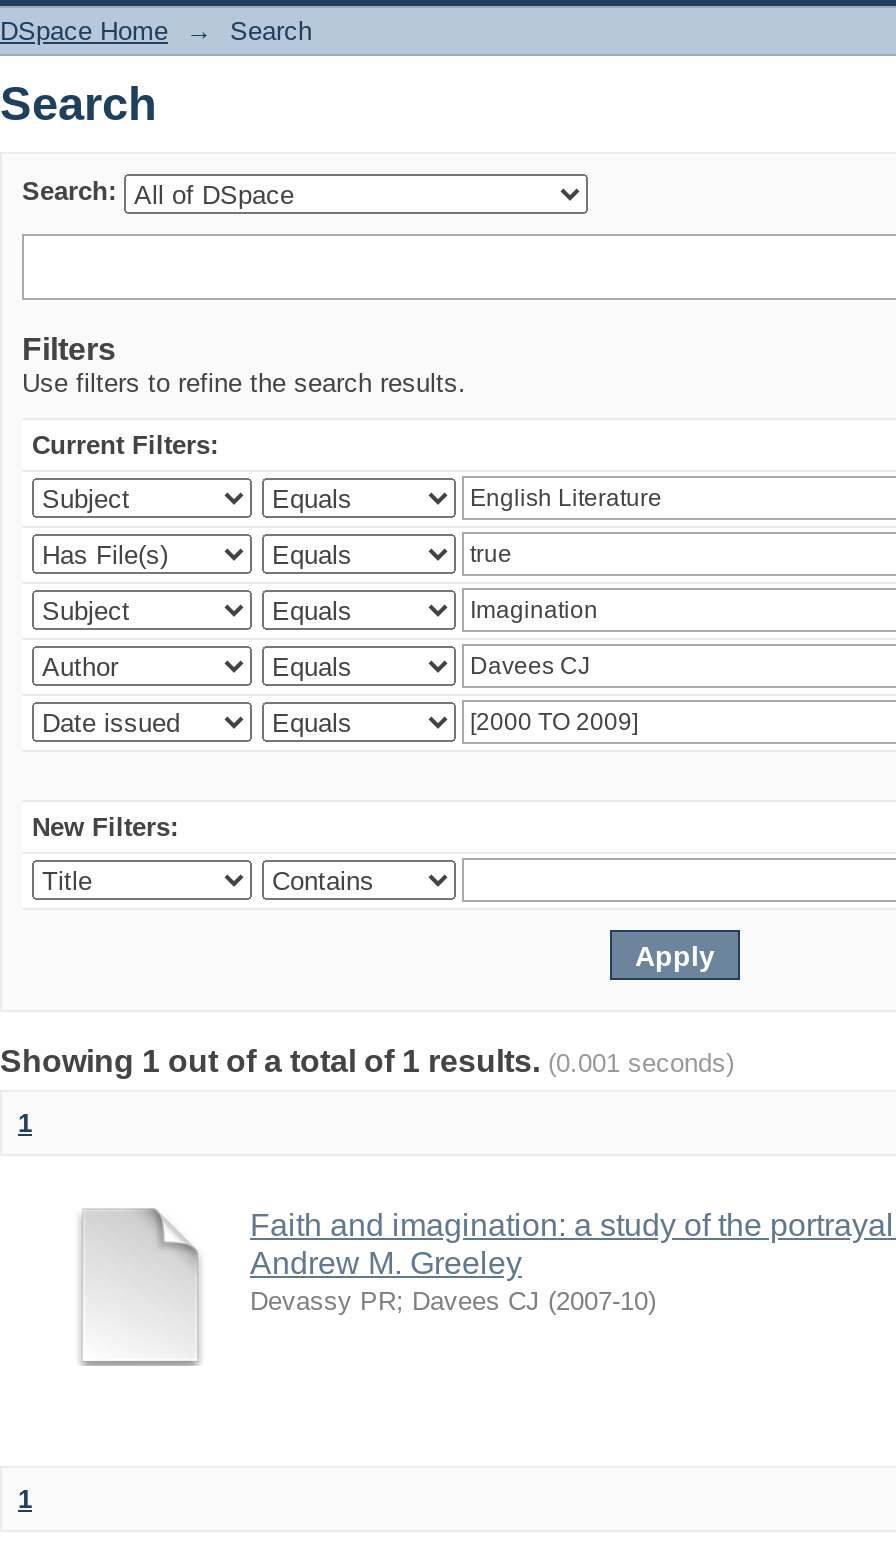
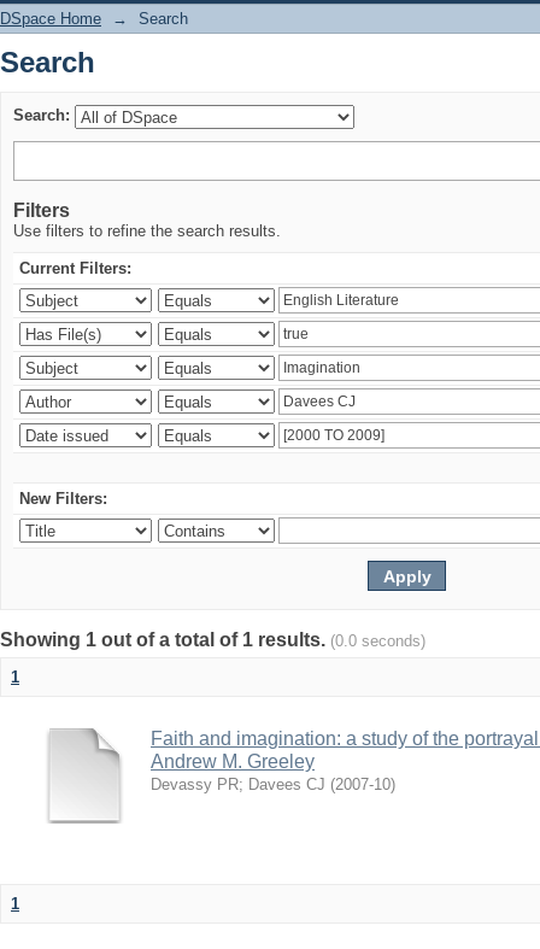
[0,1044,734,1078] Showing 1 out of a total of 1 results. (0.001 seconds) -> [0,629,425,650] Showing 1 out of a total of 1 results. (0.0 seconds)

